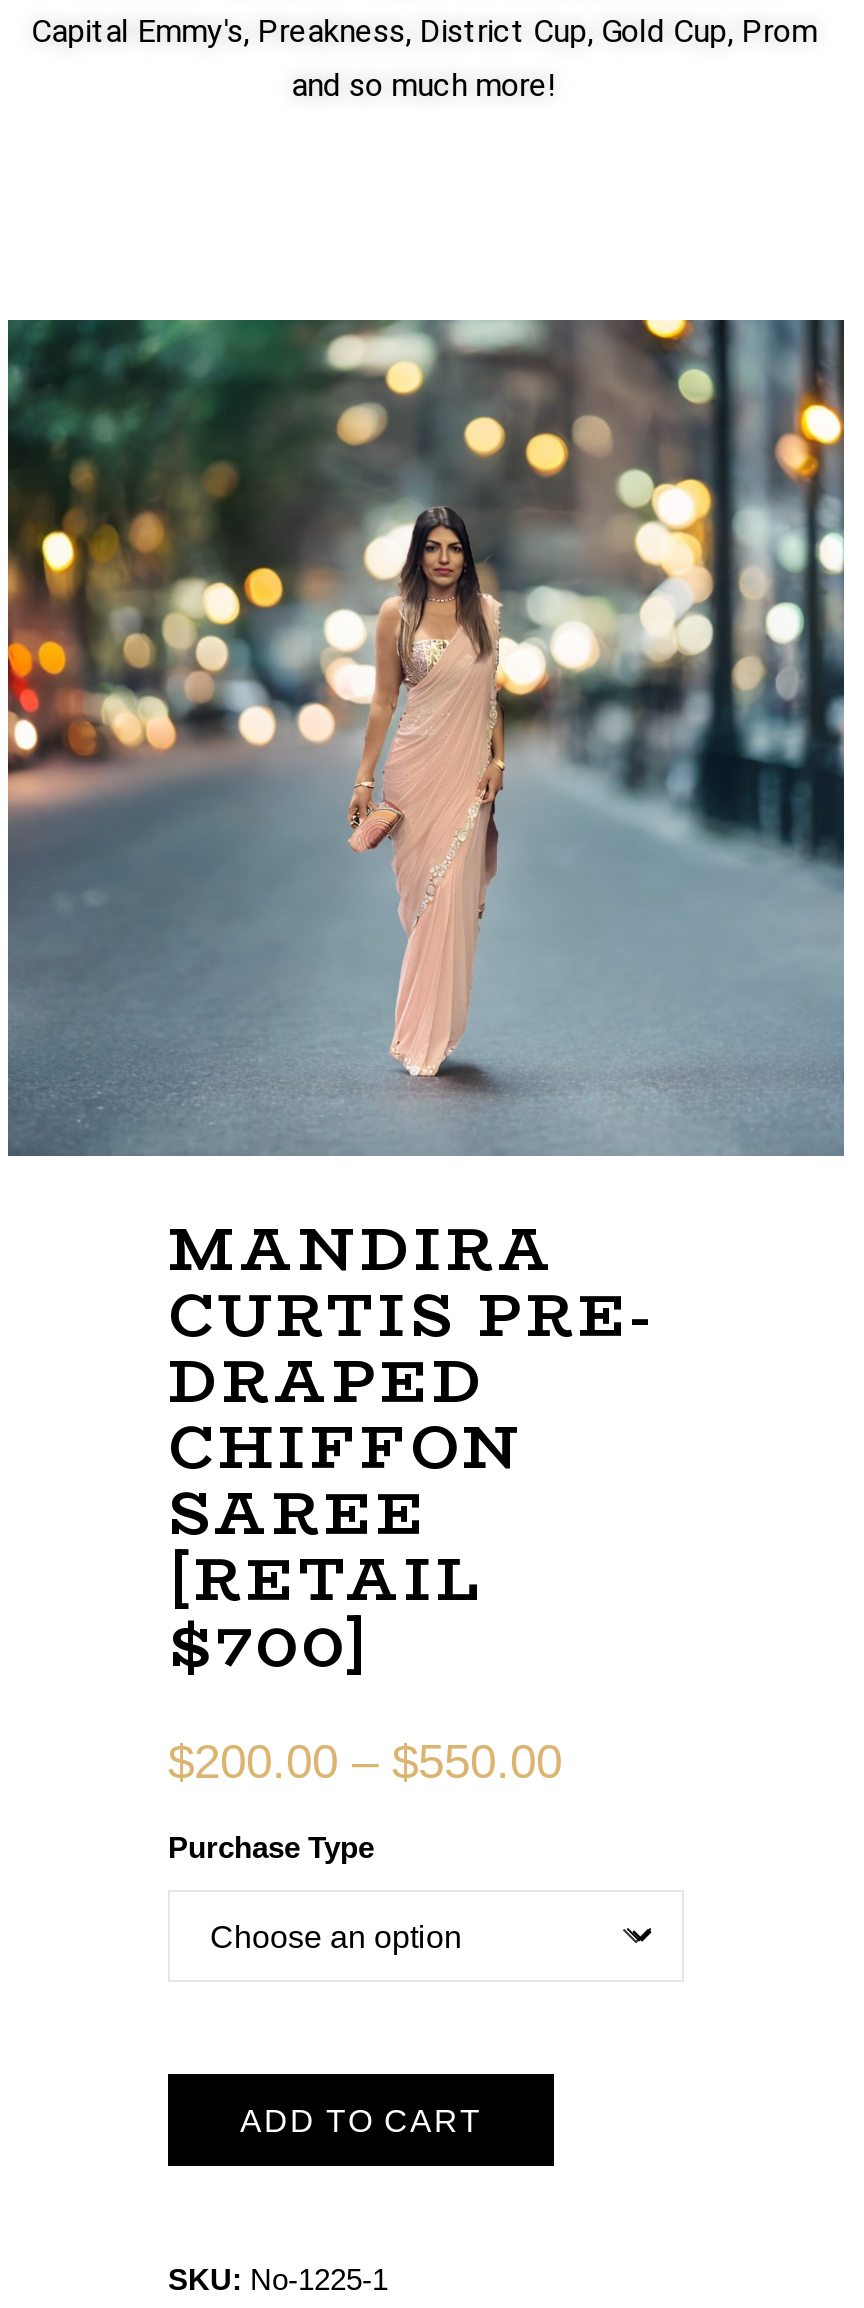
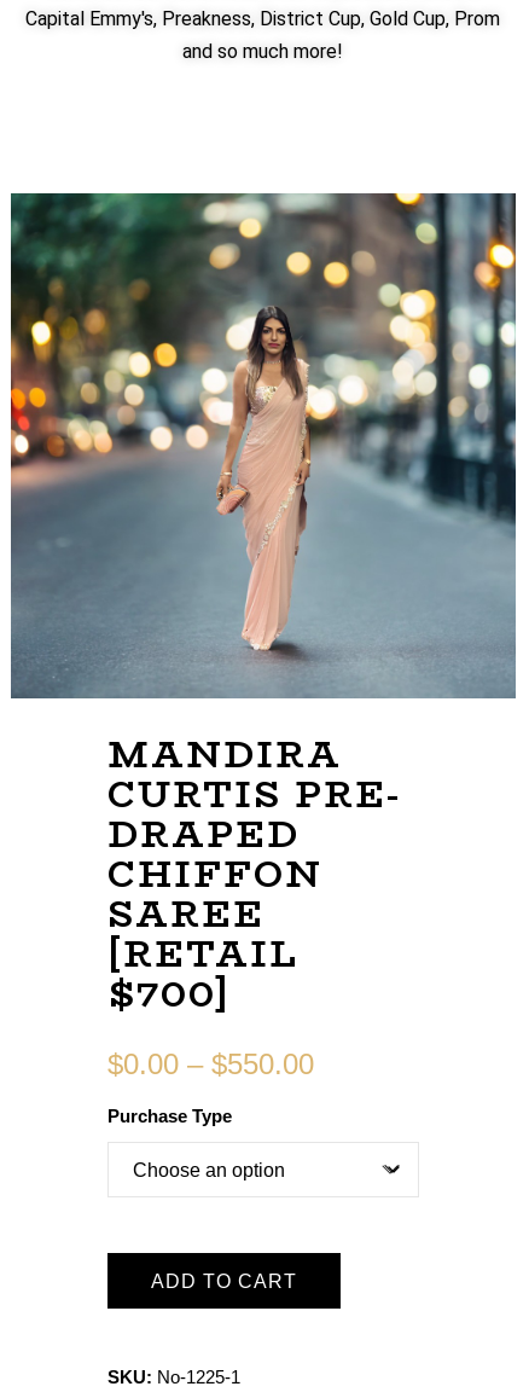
[168,1734,562,1788] $200.00 – $550.00 -> [107,1048,314,1080] $0.00 – $550.00

